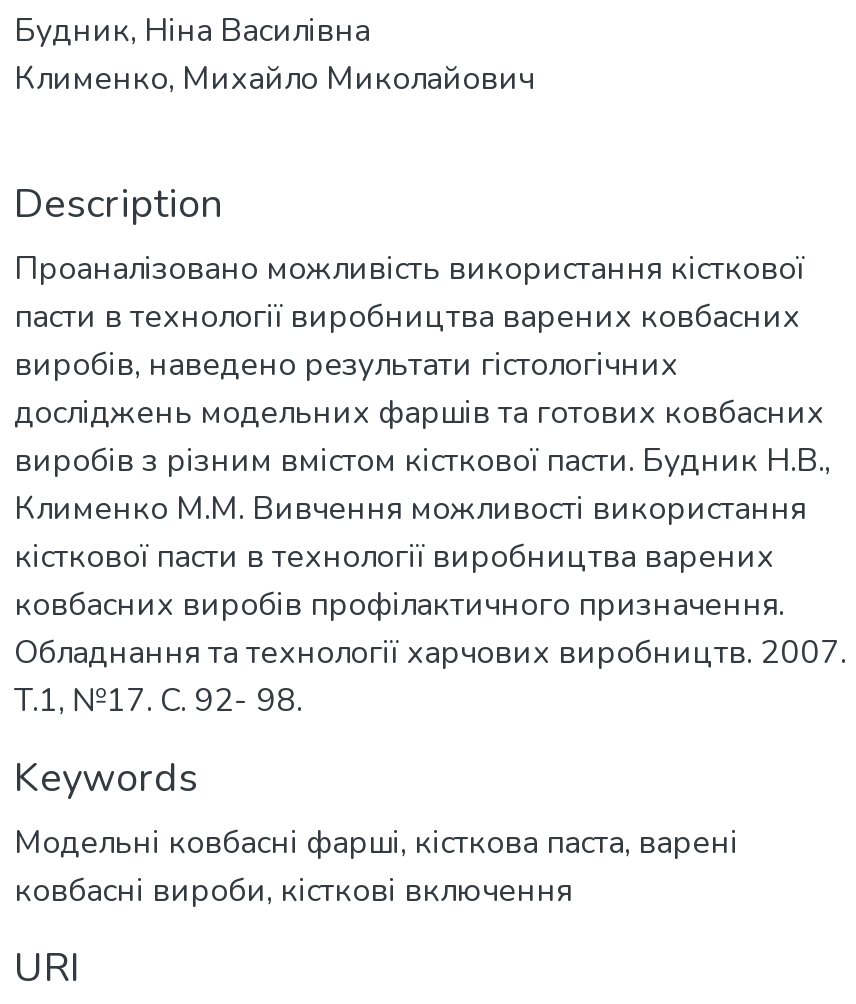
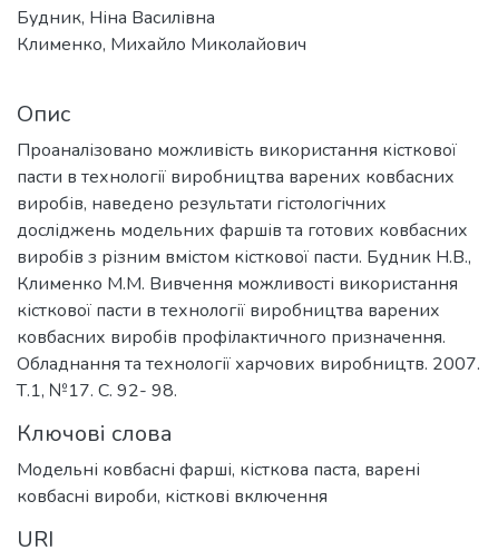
[14,177,224,231] Description -> [17,99,70,129] Опис
[14,751,198,805] Keywords -> [17,419,173,449] Ключові слова

